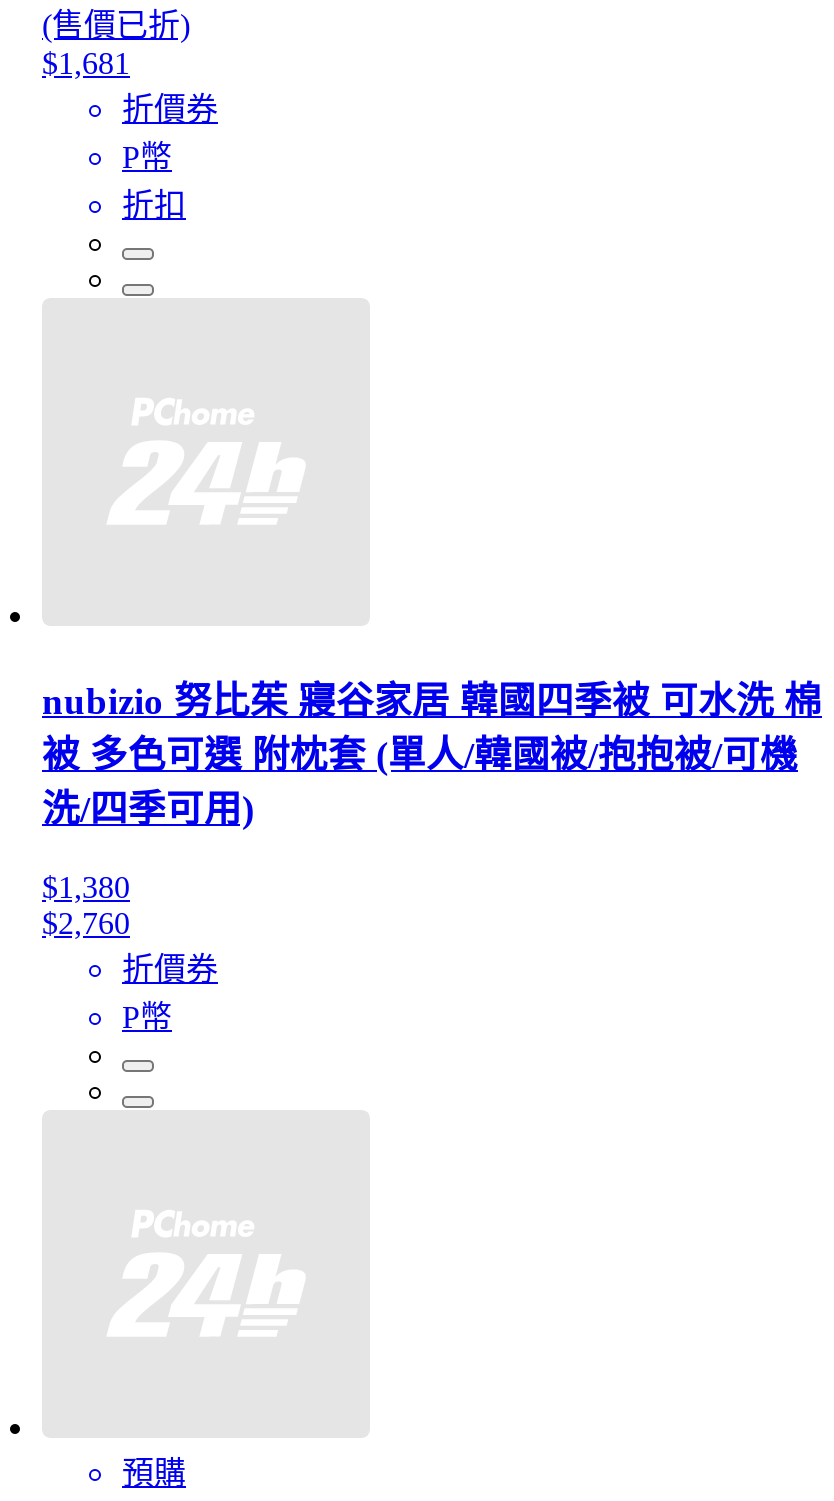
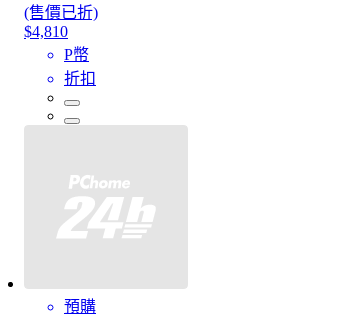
[42,45,218,125] $1,681 | 折價券 -> [24,23,68,40] $4,810
[42,681,822,1034] nubizio 努比茱 寢谷家居 韓國四季被 可水洗 棉 | 被 多色可選 附枕套 (單人/韓國被/抱抱被/可機 | 洗/四季可用) | $1,380 | $2,760 | 折價券 | P幣 -> none

